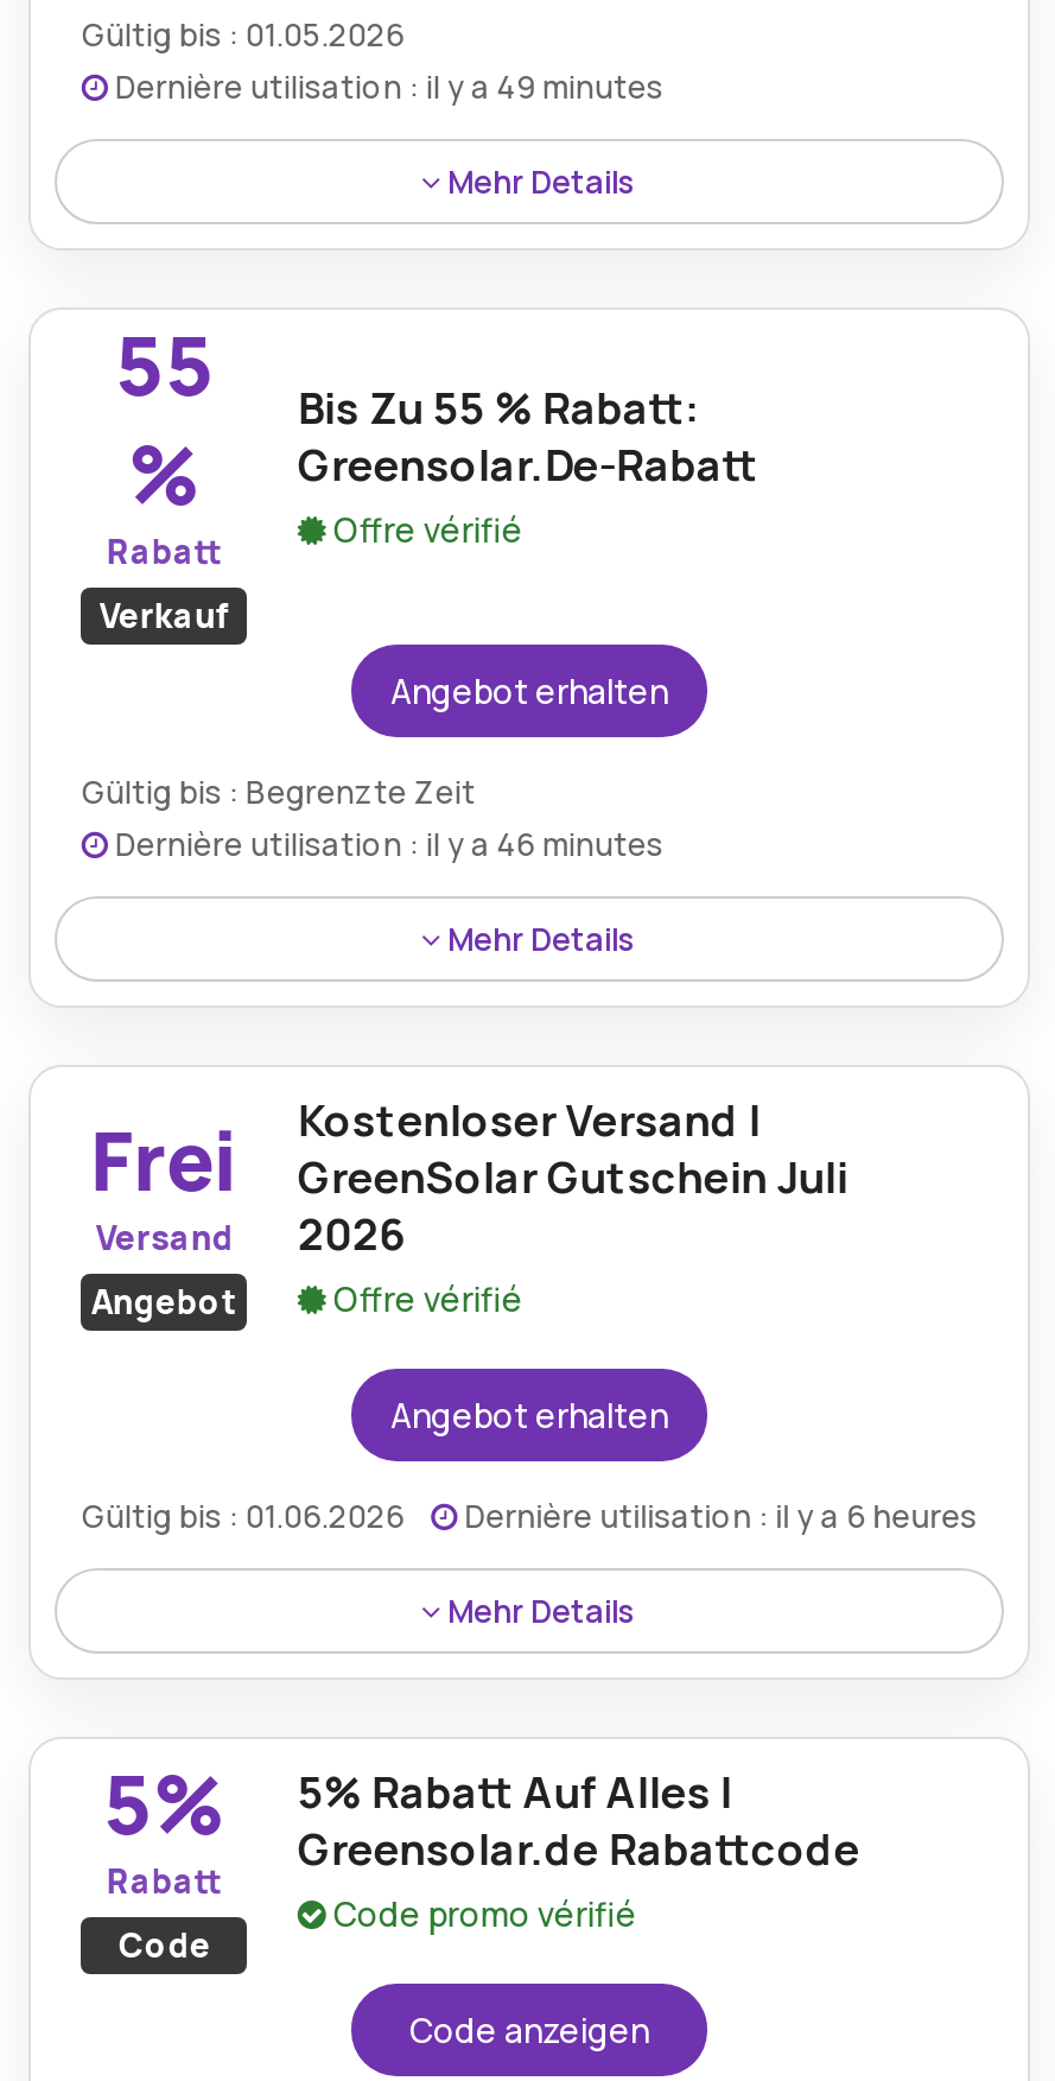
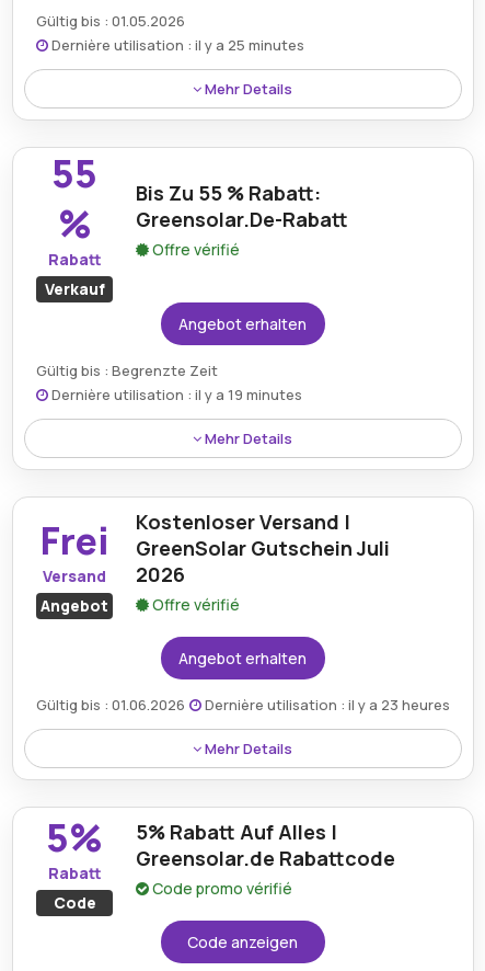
[115,65,663,108] Dernière utilisation : il y a 49 minutes -> [52,35,305,55] Dernière utilisation : il y a 25 minutes
[115,823,663,865] Dernière utilisation : il y a 46 minutes -> [52,385,303,404] Dernière utilisation : il y a 19 minutes
[464,1495,977,1537] Dernière utilisation : il y a 6 heures -> [204,695,450,715] Dernière utilisation : il y a 23 heures

